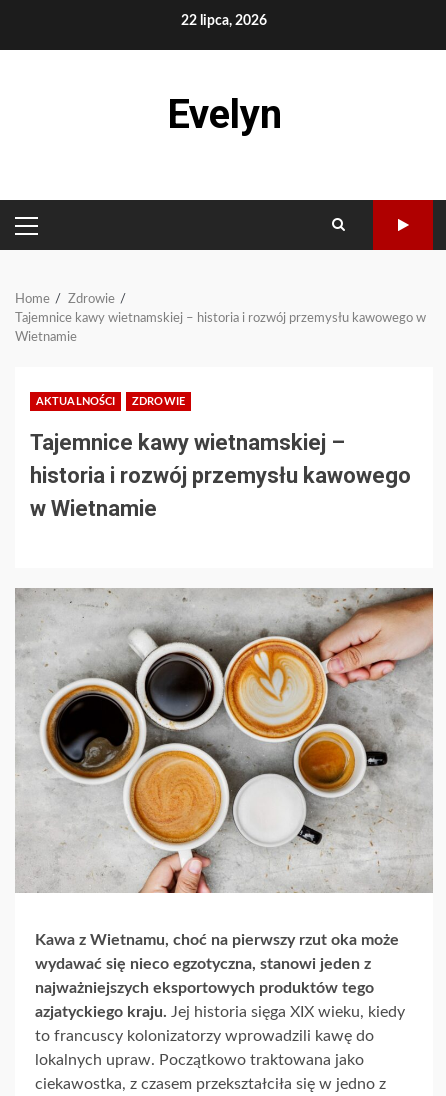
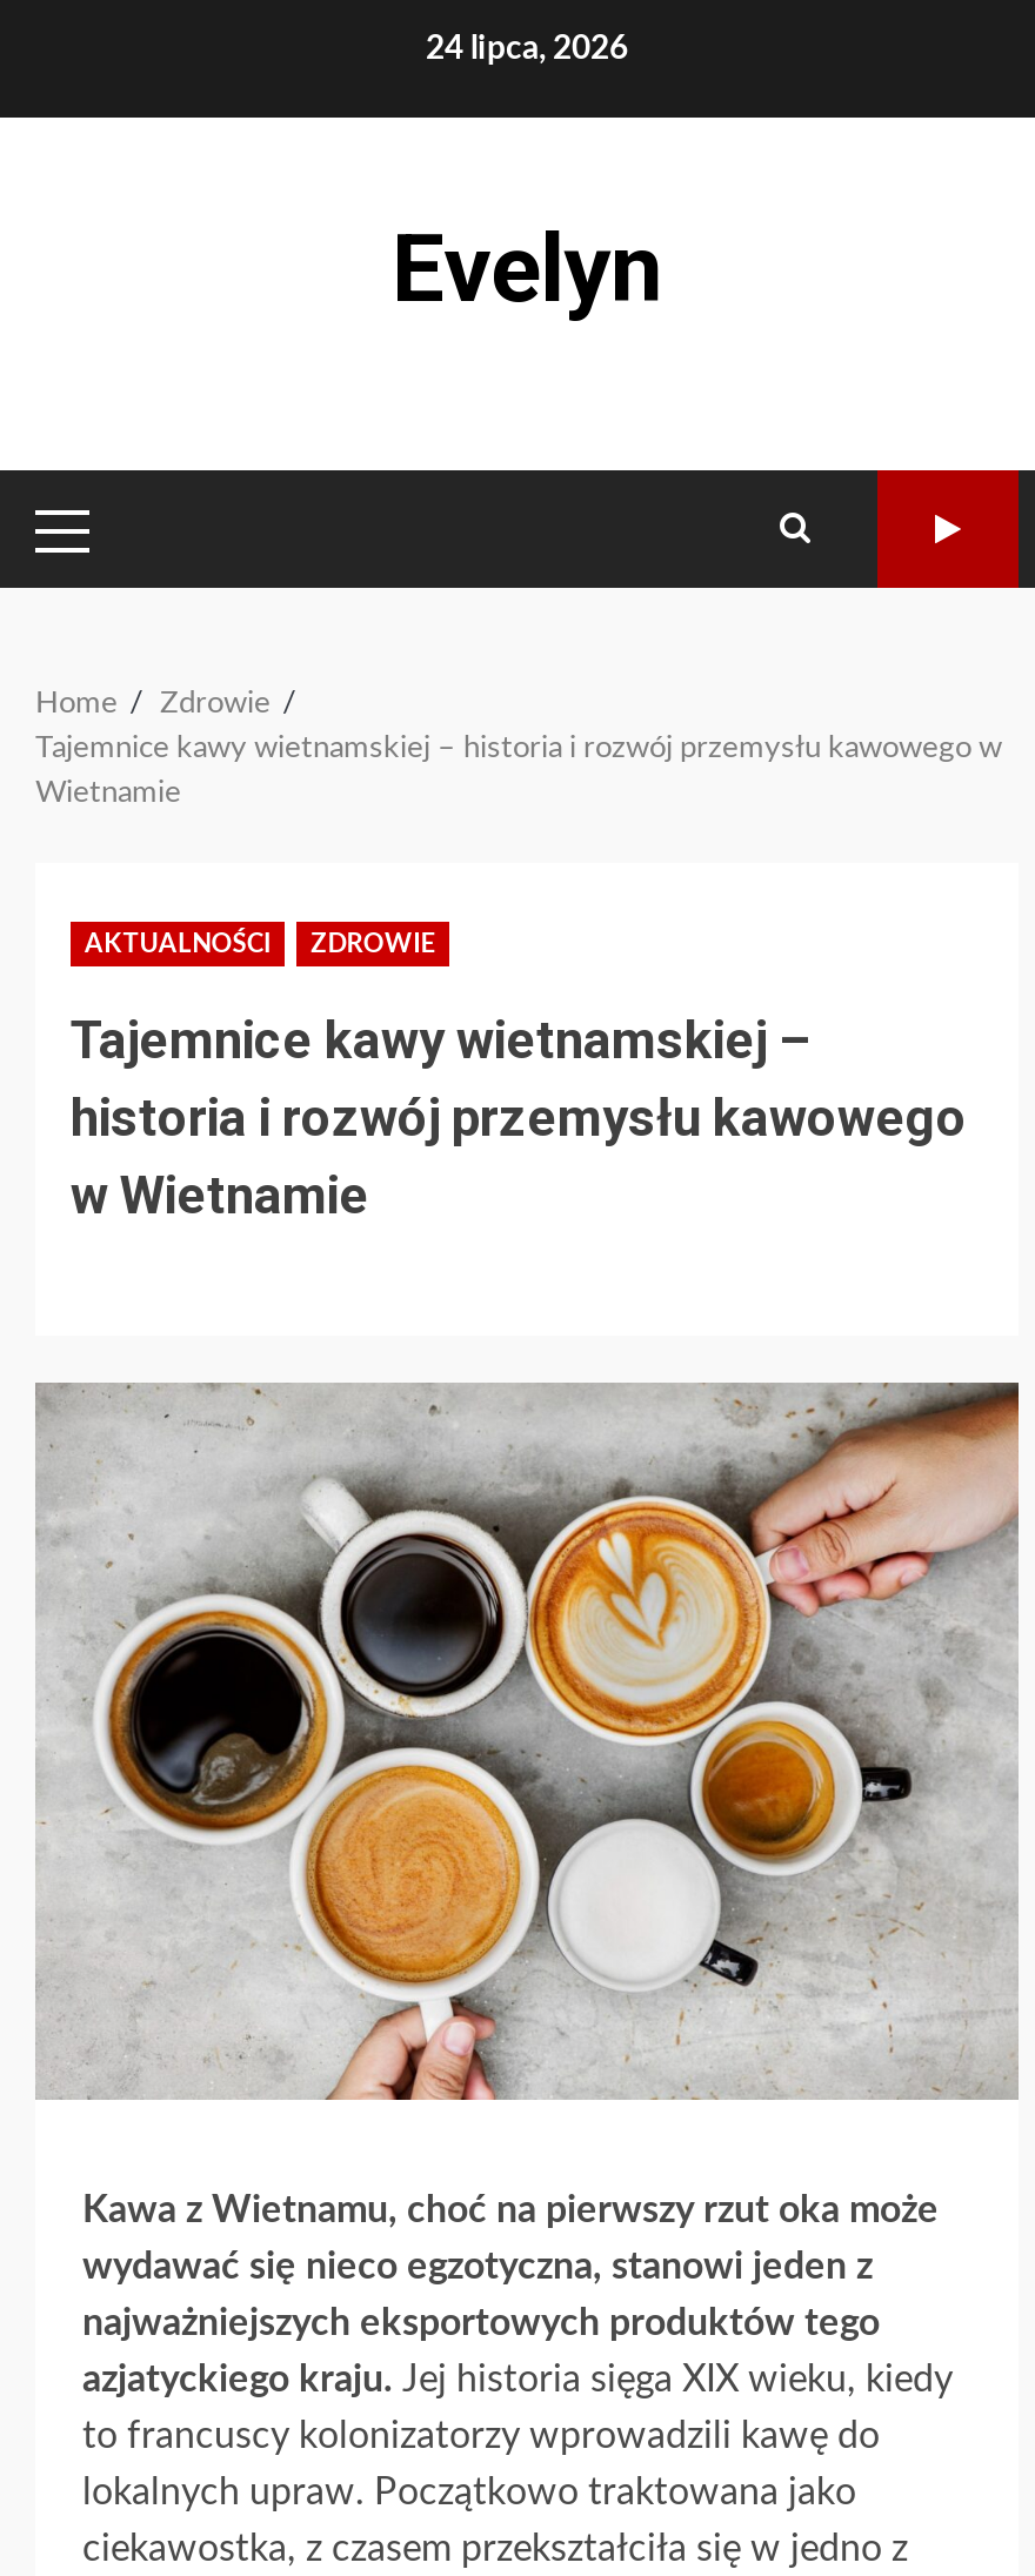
[181,14,267,28] 22 lipca, 2026 -> [426,33,628,66] 24 lipca, 2026

